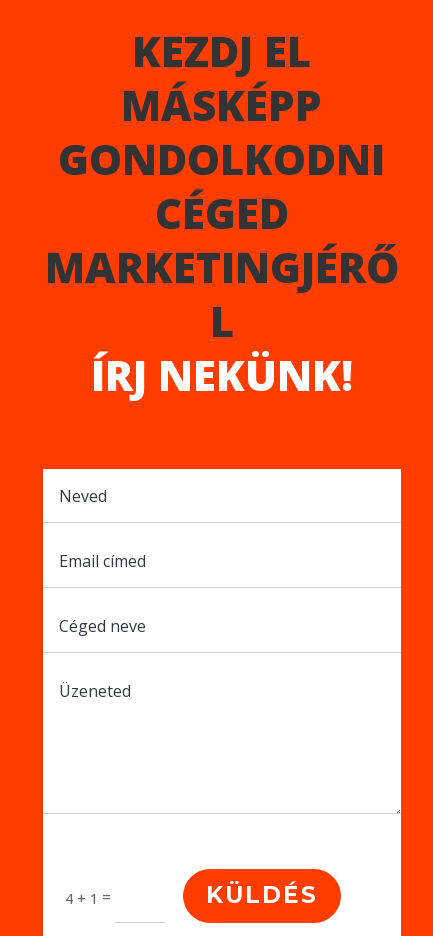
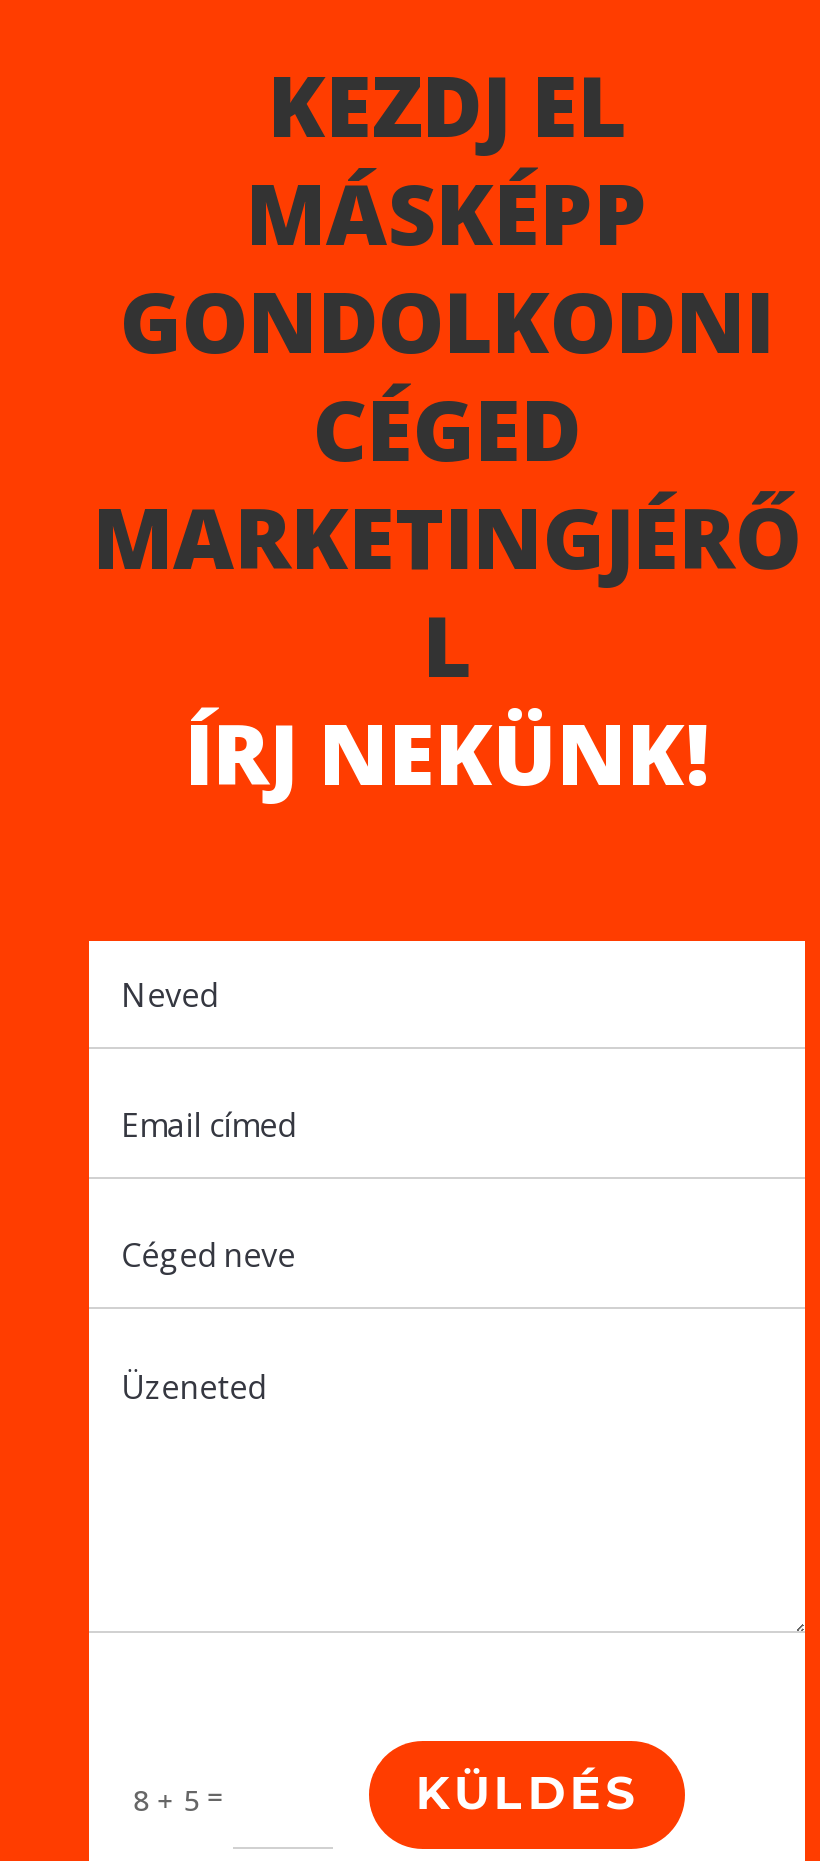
[65,887,115,908] 4 + 1 = -> [133,1777,233,1818] 8 + 5 =

